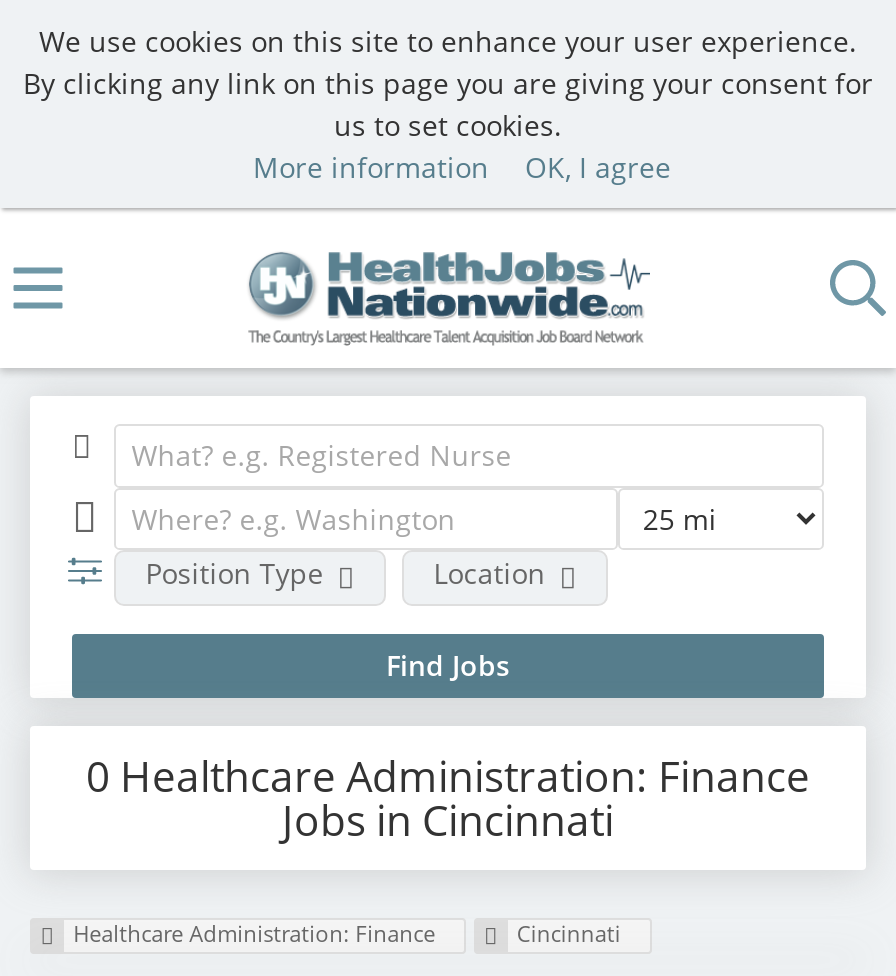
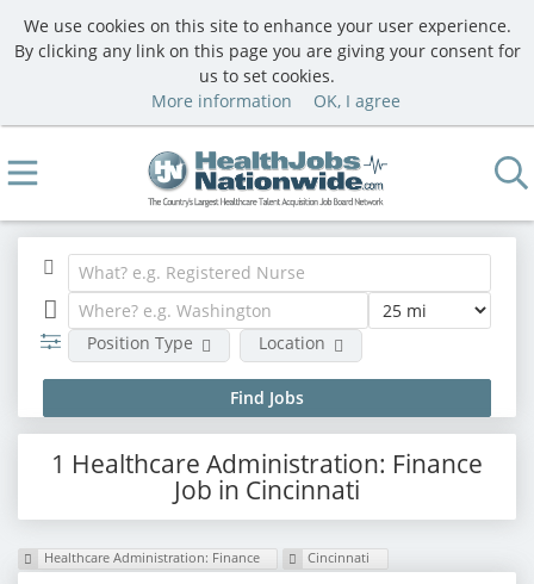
[86,747,810,803] 0 Healthcare Administration: Finance -> [51,446,483,480] 1 Healthcare Administration: Finance
[282,791,614,847] Jobs in Cincinnati -> [174,473,360,506] Job in Cincinnati

